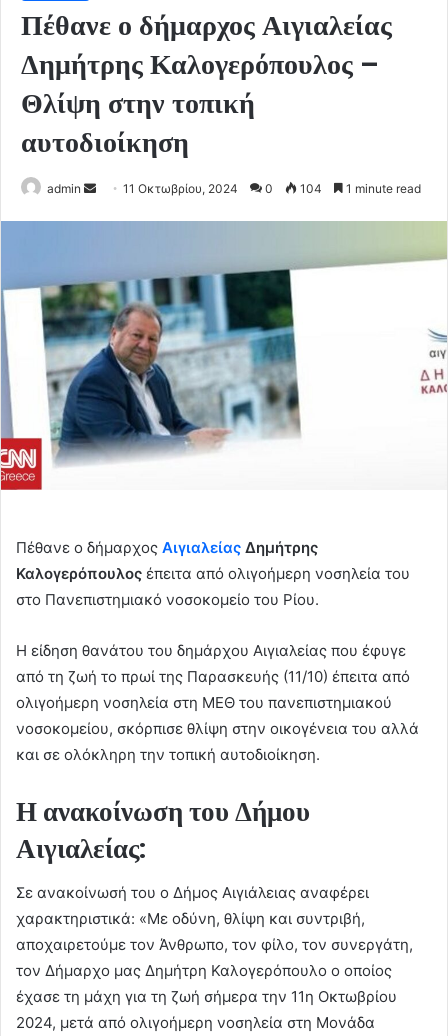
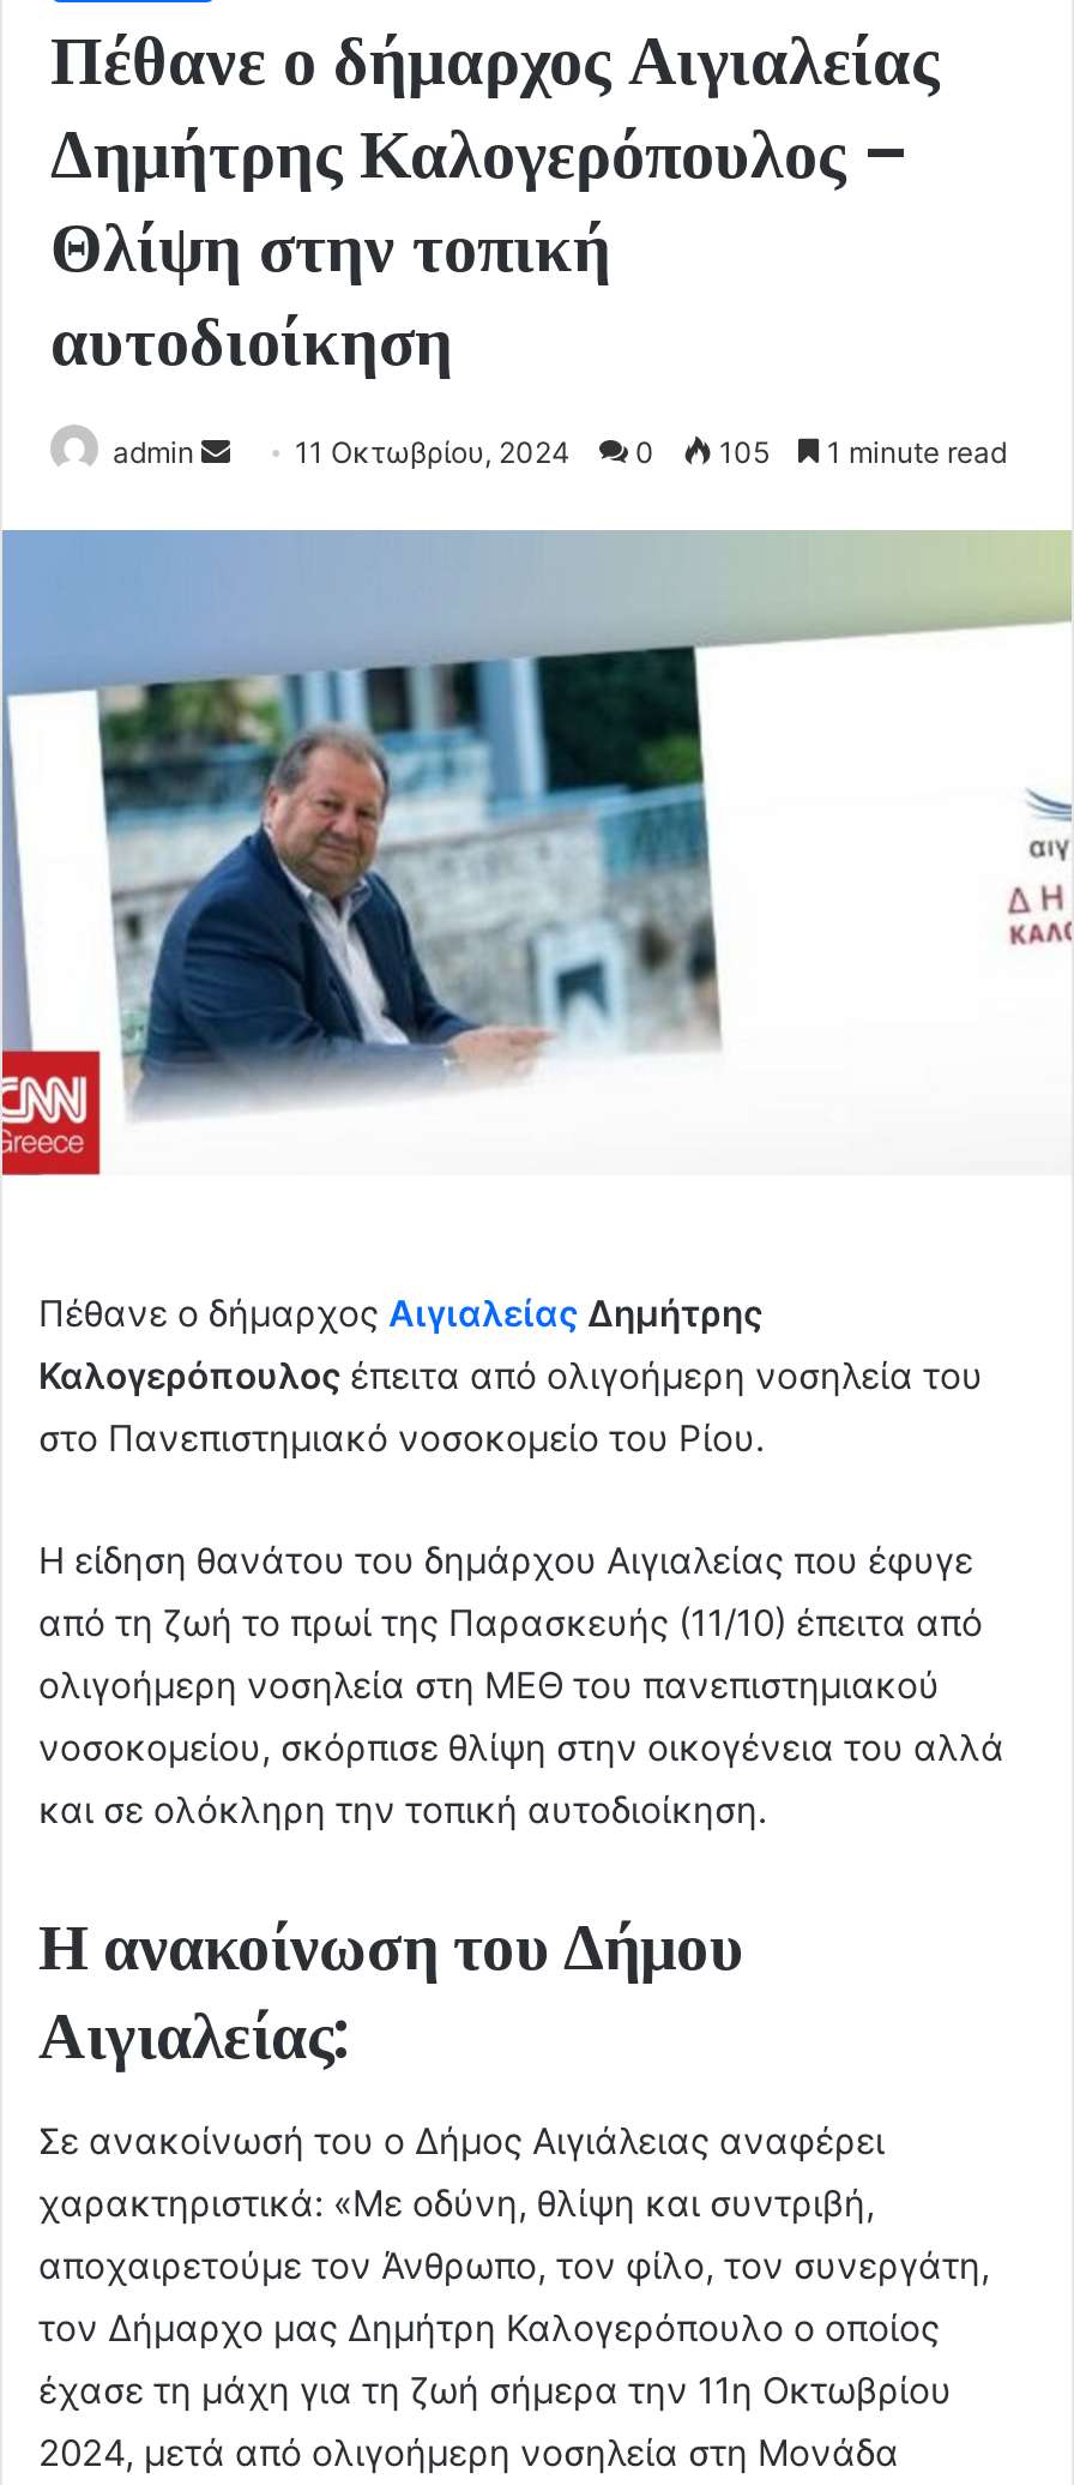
[297,181,322,196] 104 -> [712,434,770,470] 105

